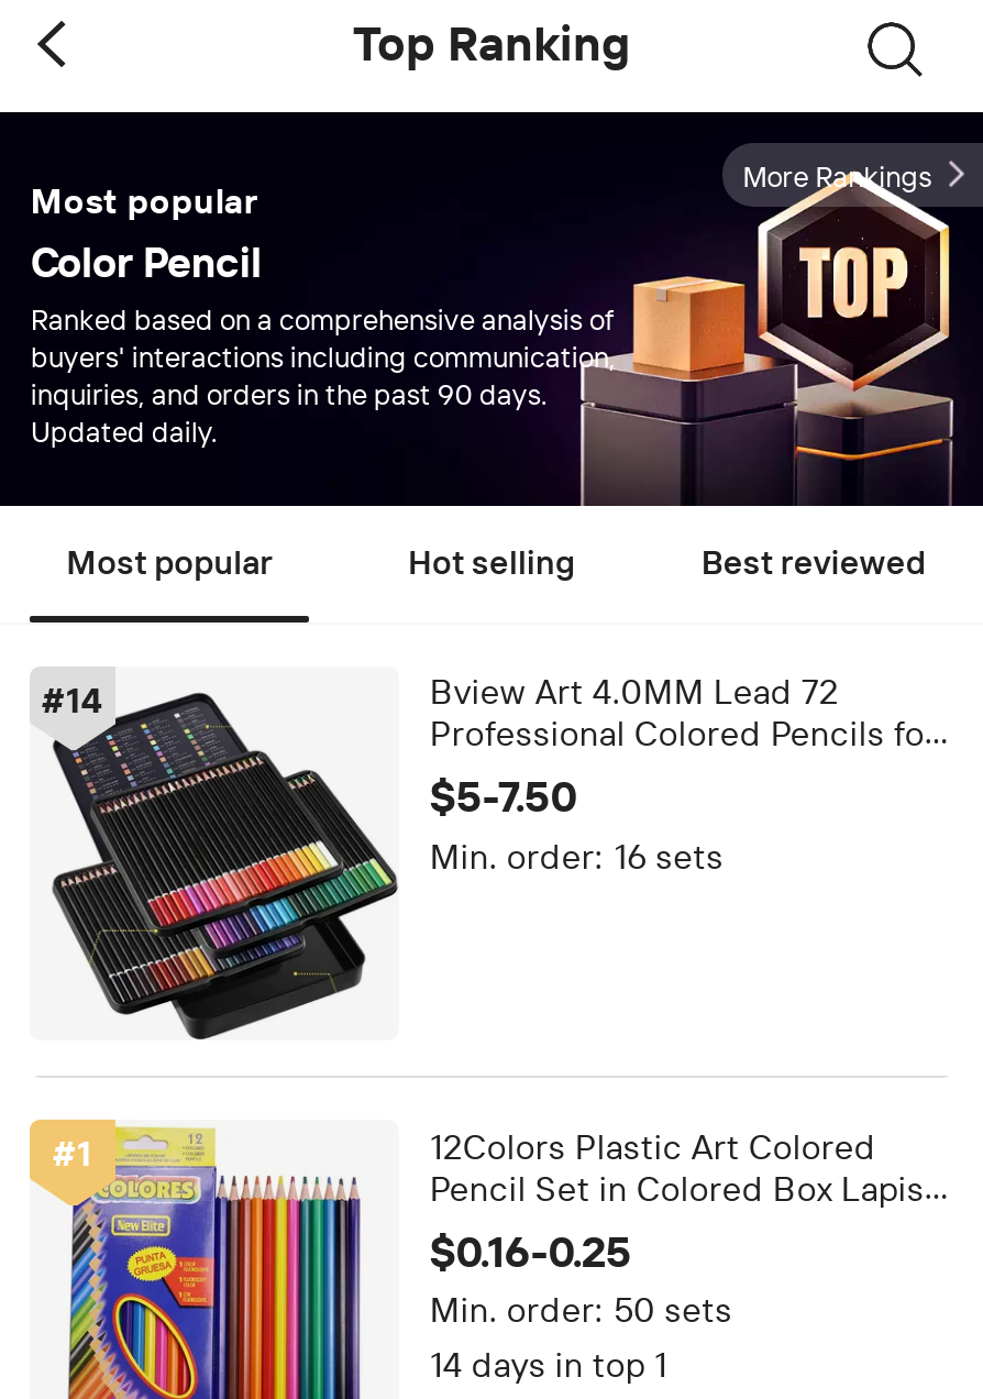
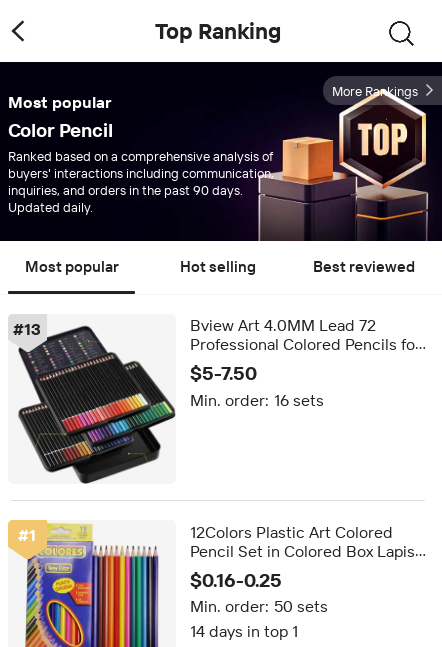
[42,679,103,721] #14 -> [13,320,41,339] #13

